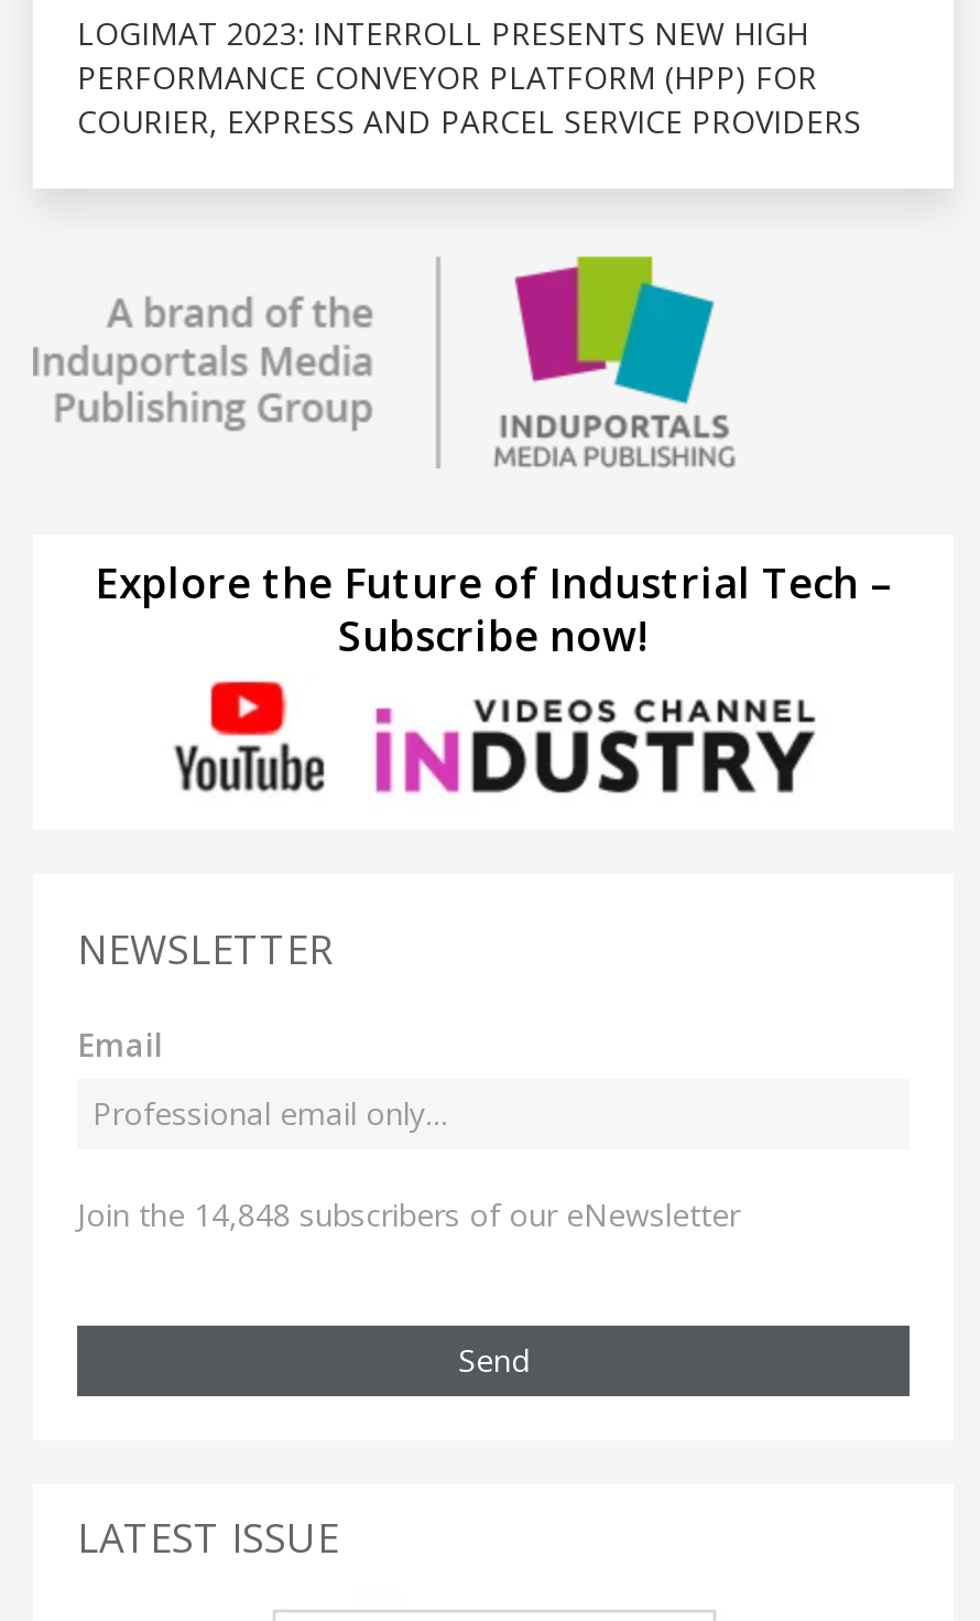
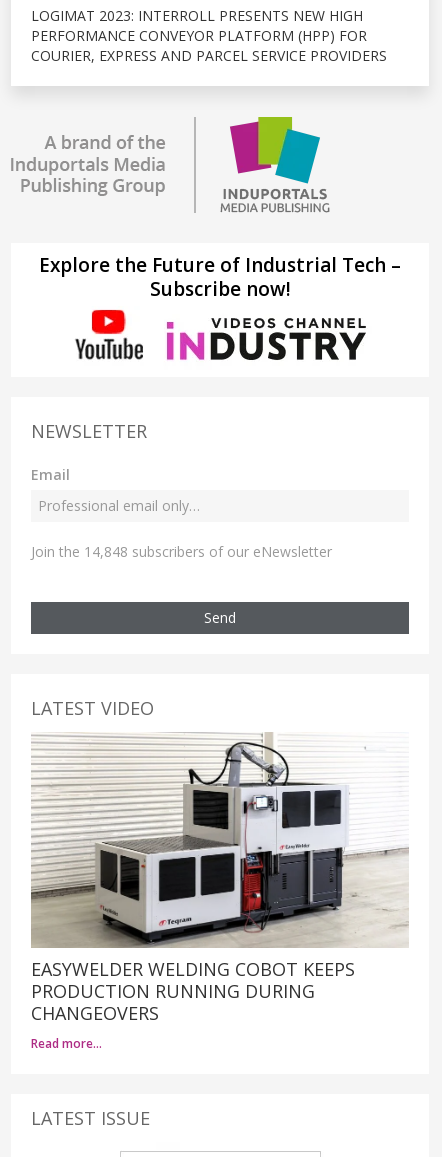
none -> [30,733,409,1052] [image] | EASYWELDER WELDING COBOT KEEPS | PRODUCTION RUNNING DURING | CHANGEOVERS | Read more…
none -> [31,696,154,720] LATEST VIDEO

